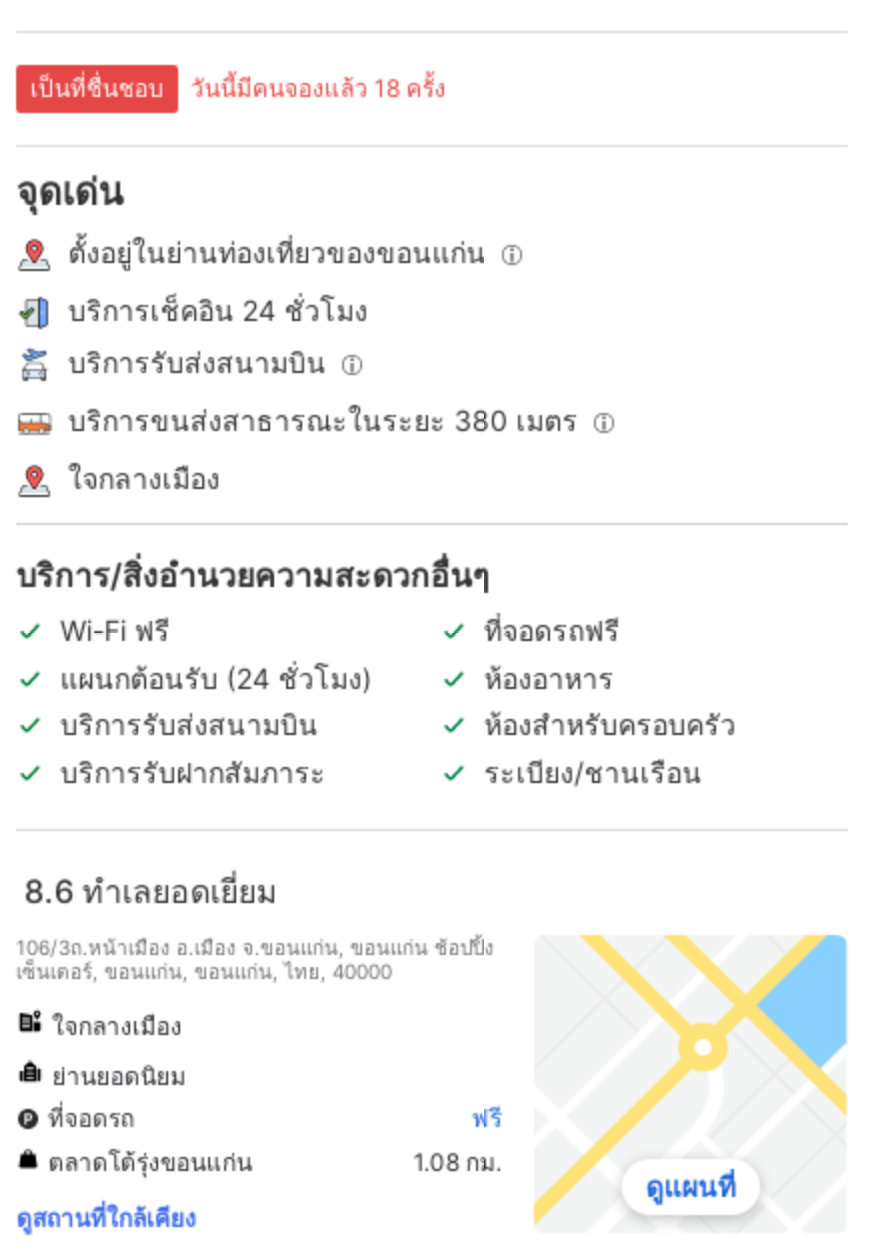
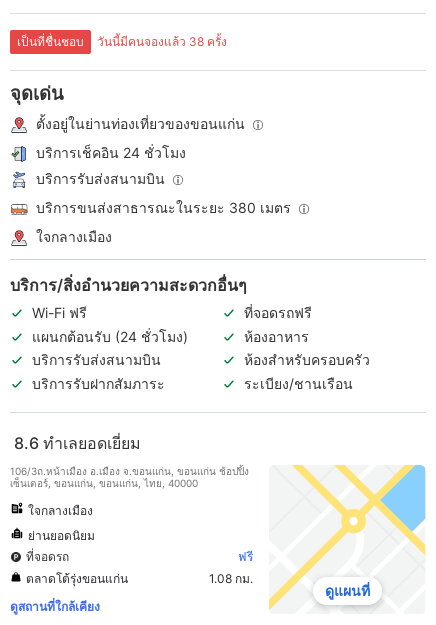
[190,73,446,103] วันนี้มีคนจองแล้ว 18 ครั้ง -> [97,34,227,49] วันนี้มีคนจองแล้ว 38 ครั้ง

